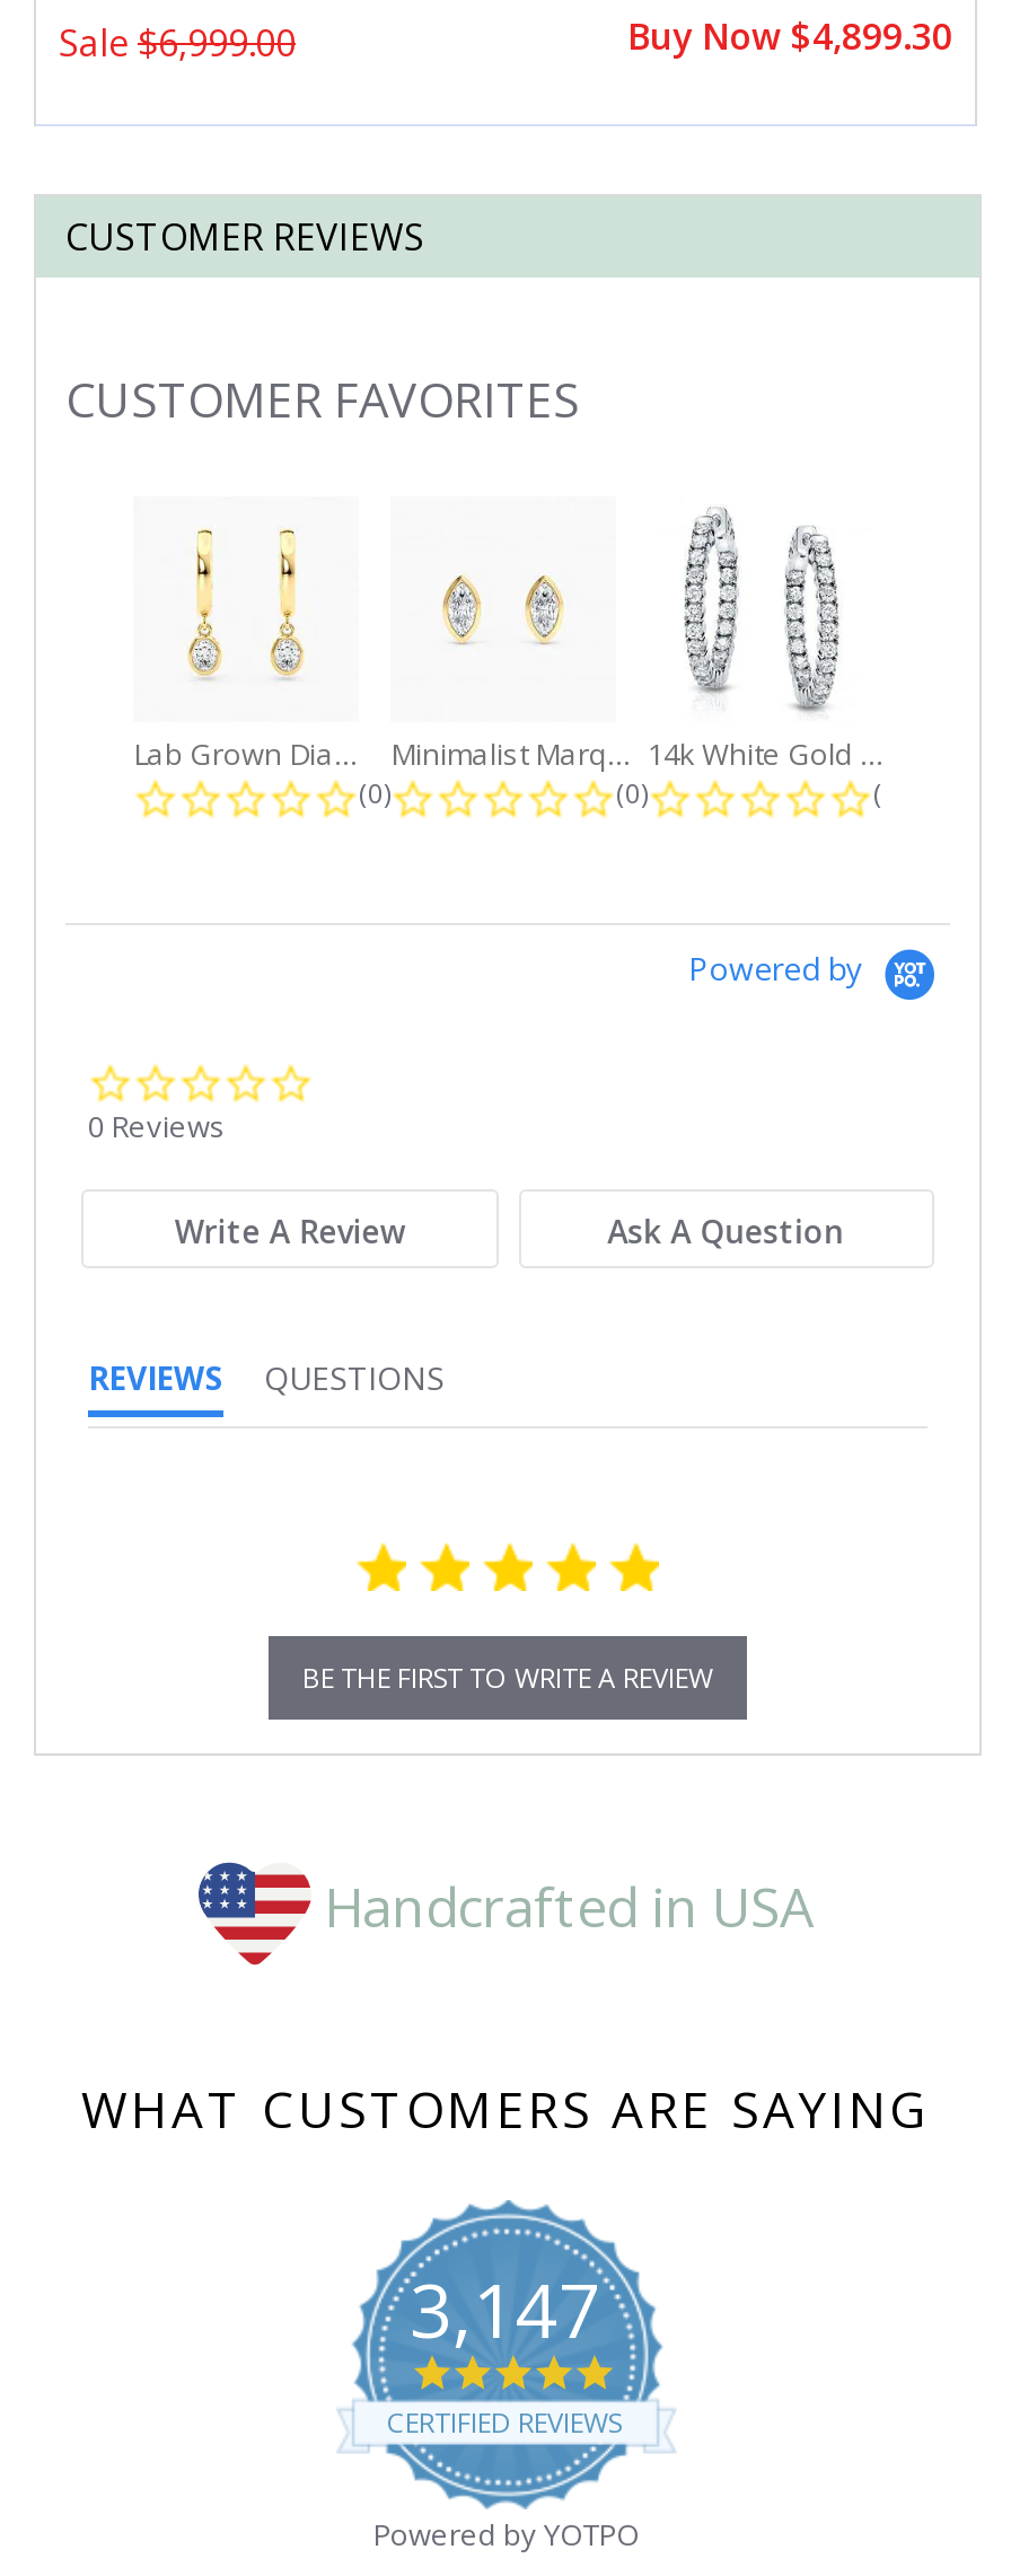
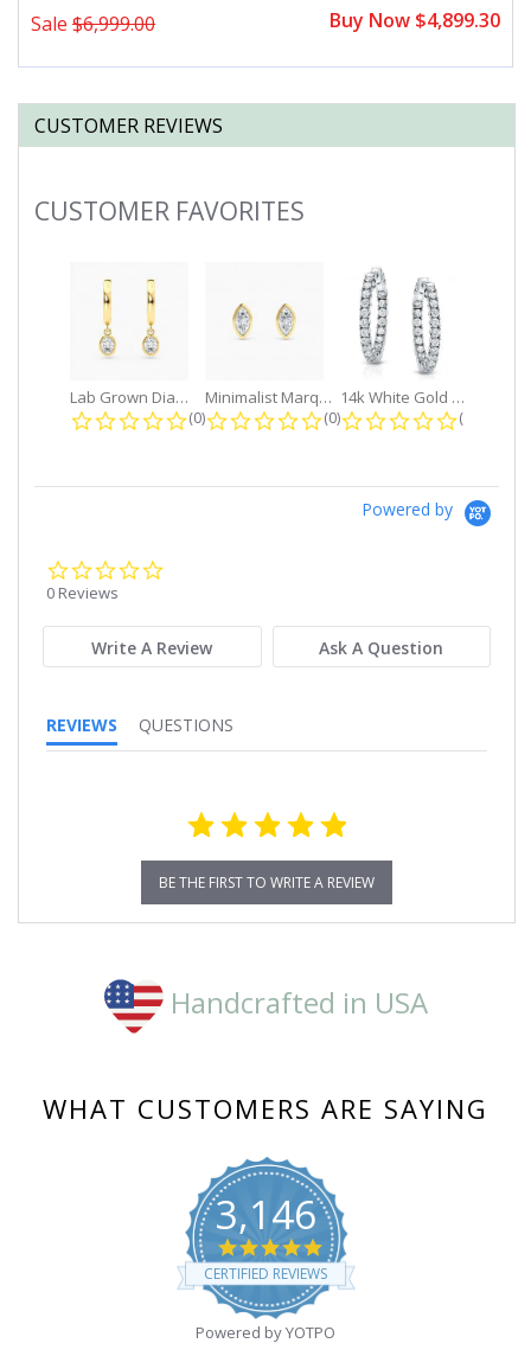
[410,2259,601,2361] 3,147 -> [215,1188,316,1241] 3,146

